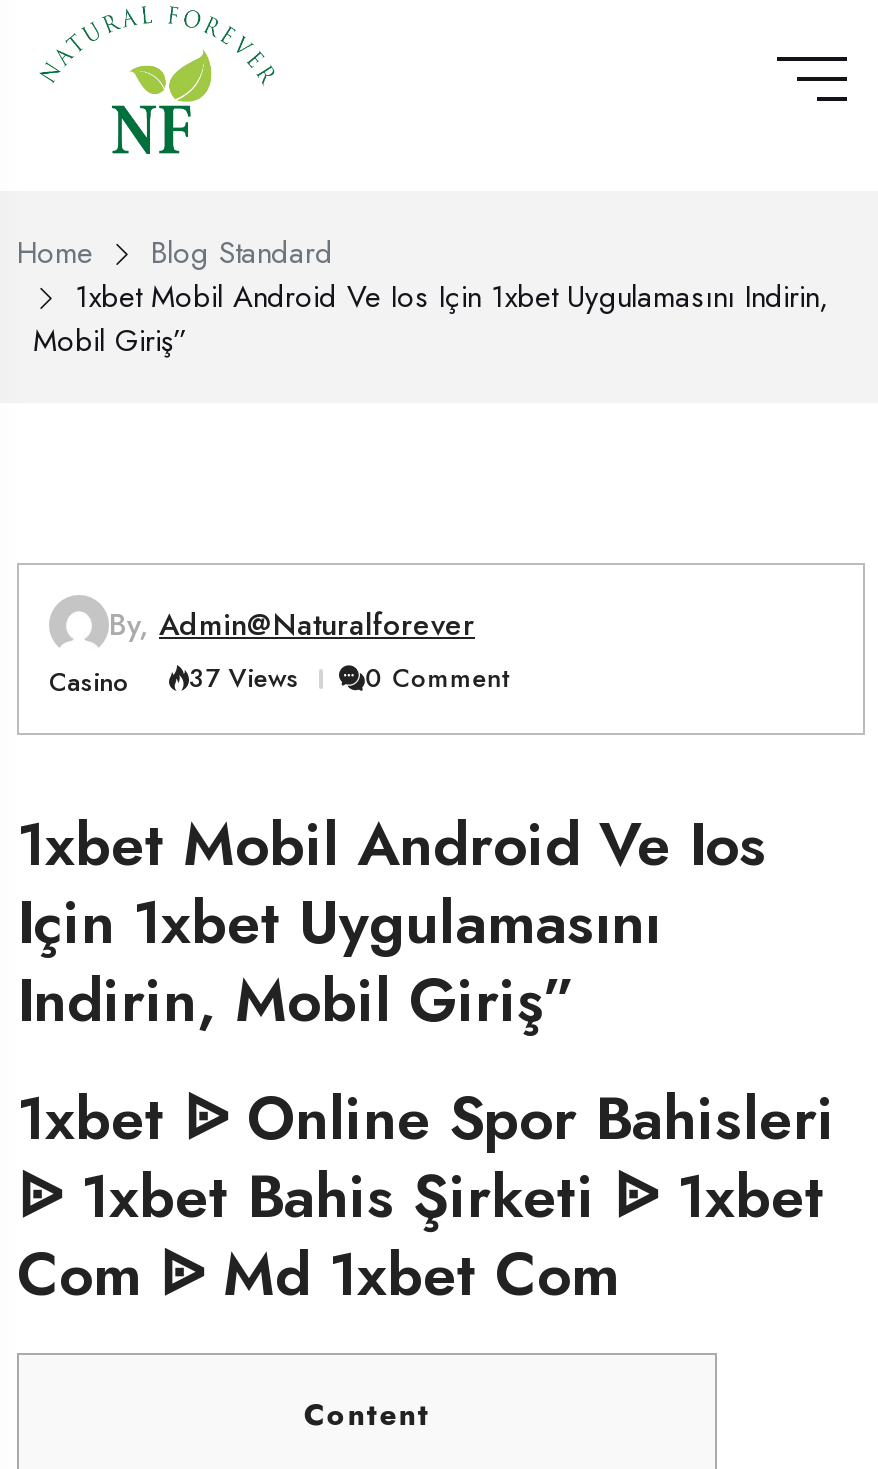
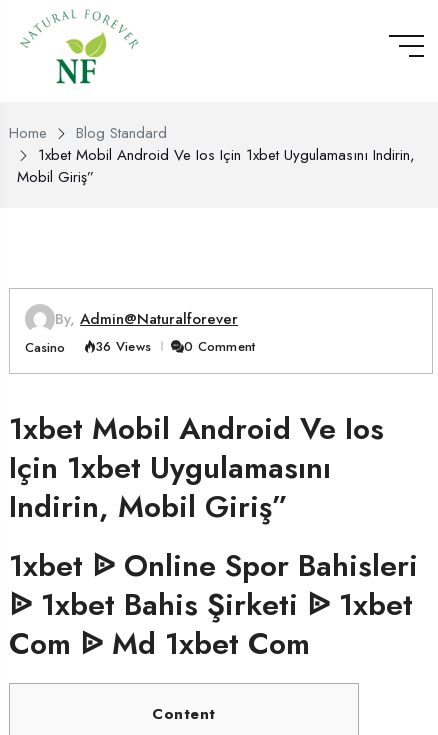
[49,660,508,701] Casino 37 Views 0 Comment -> [25,336,255,357] Casino 36 Views 0 Comment

